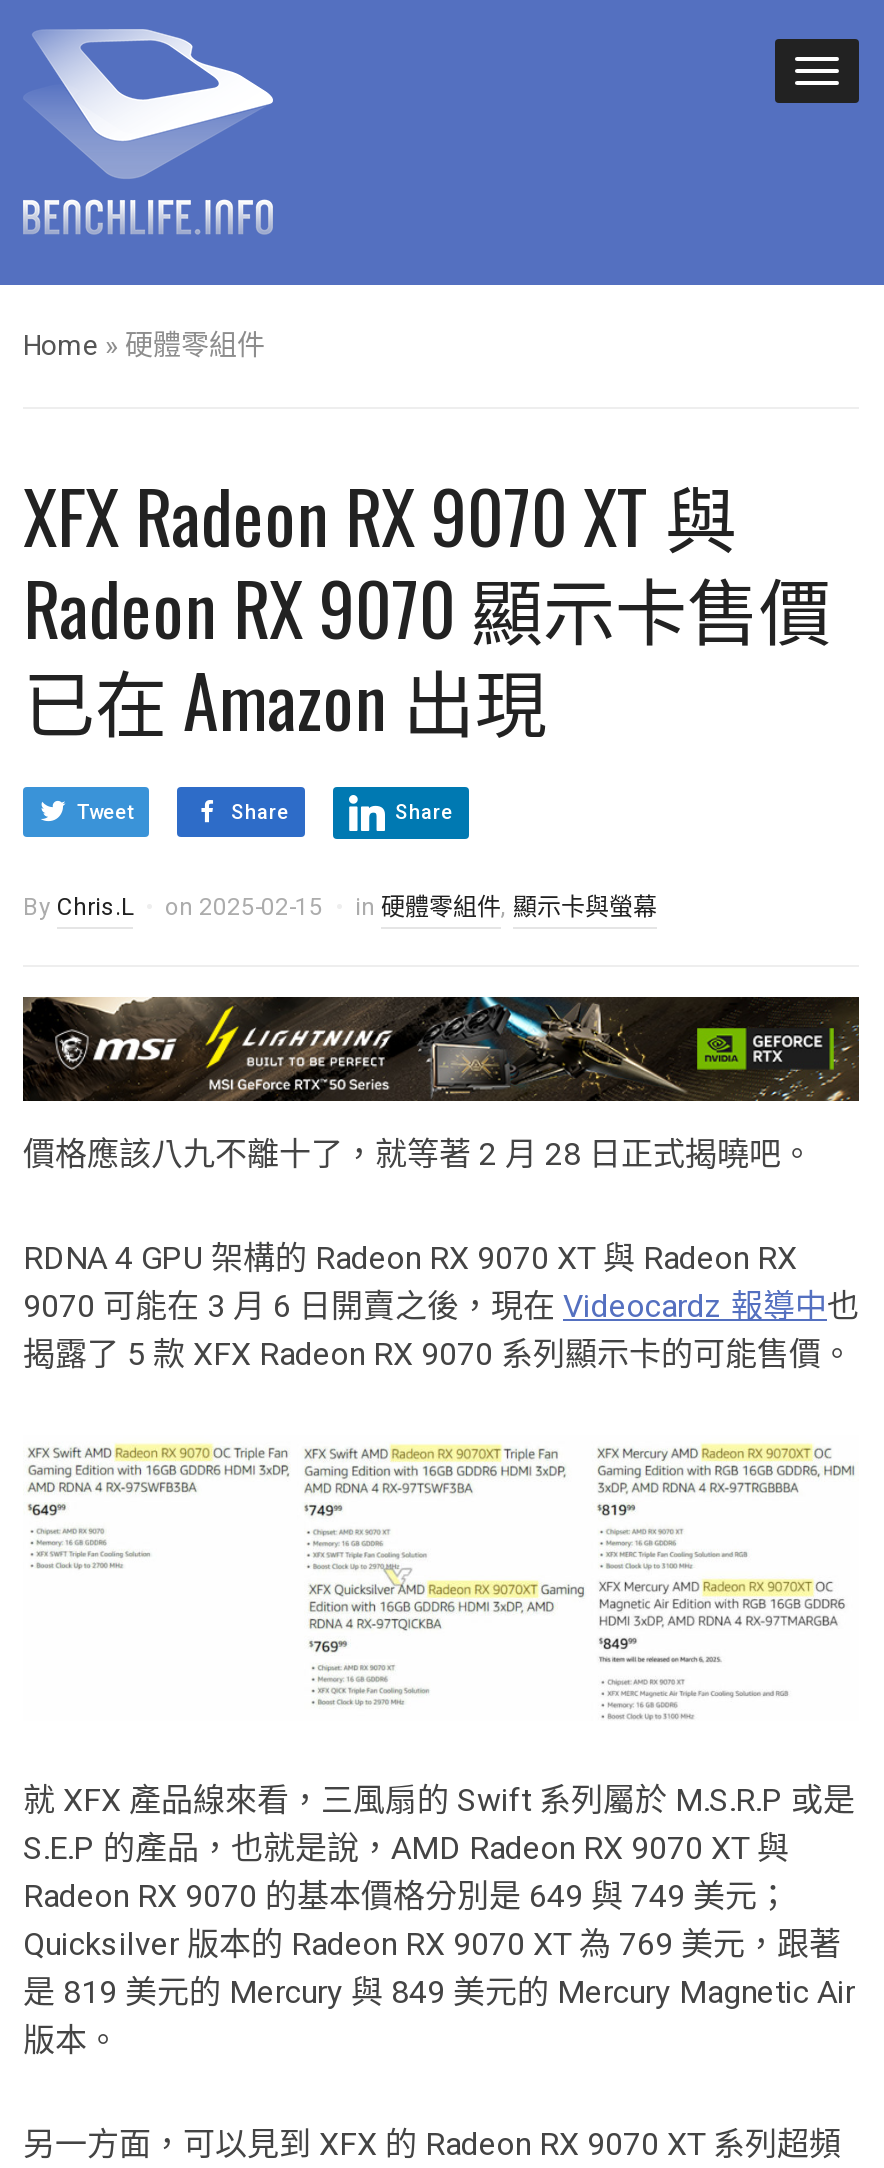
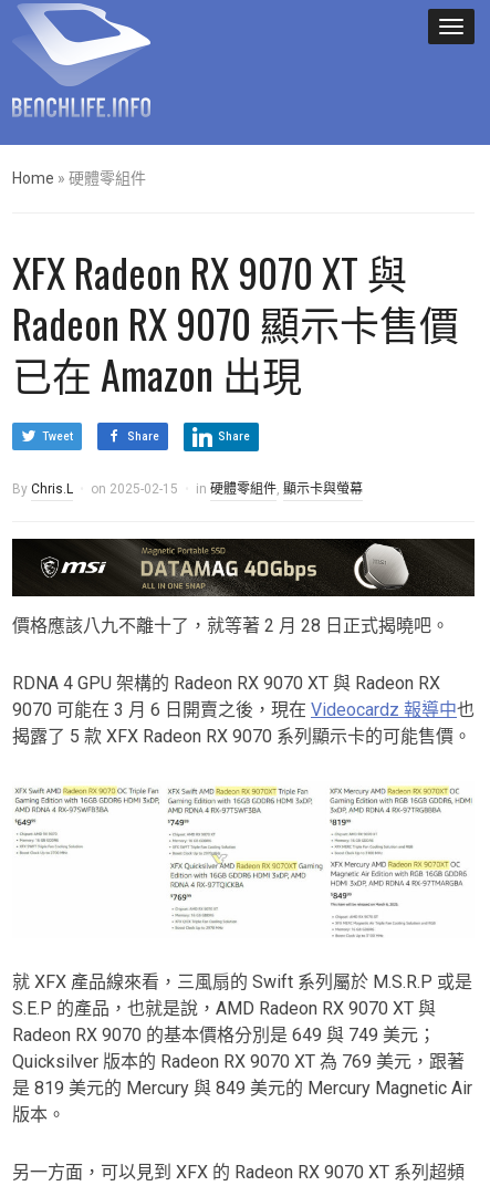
[21,995,859,1103] [image] -> [30,538,472,597] [image]

